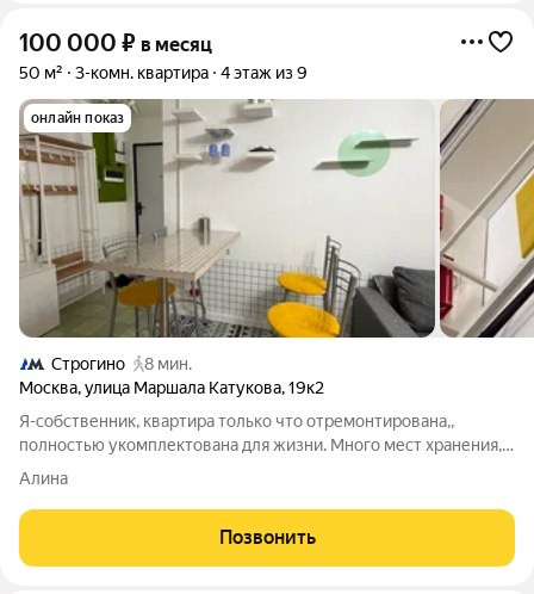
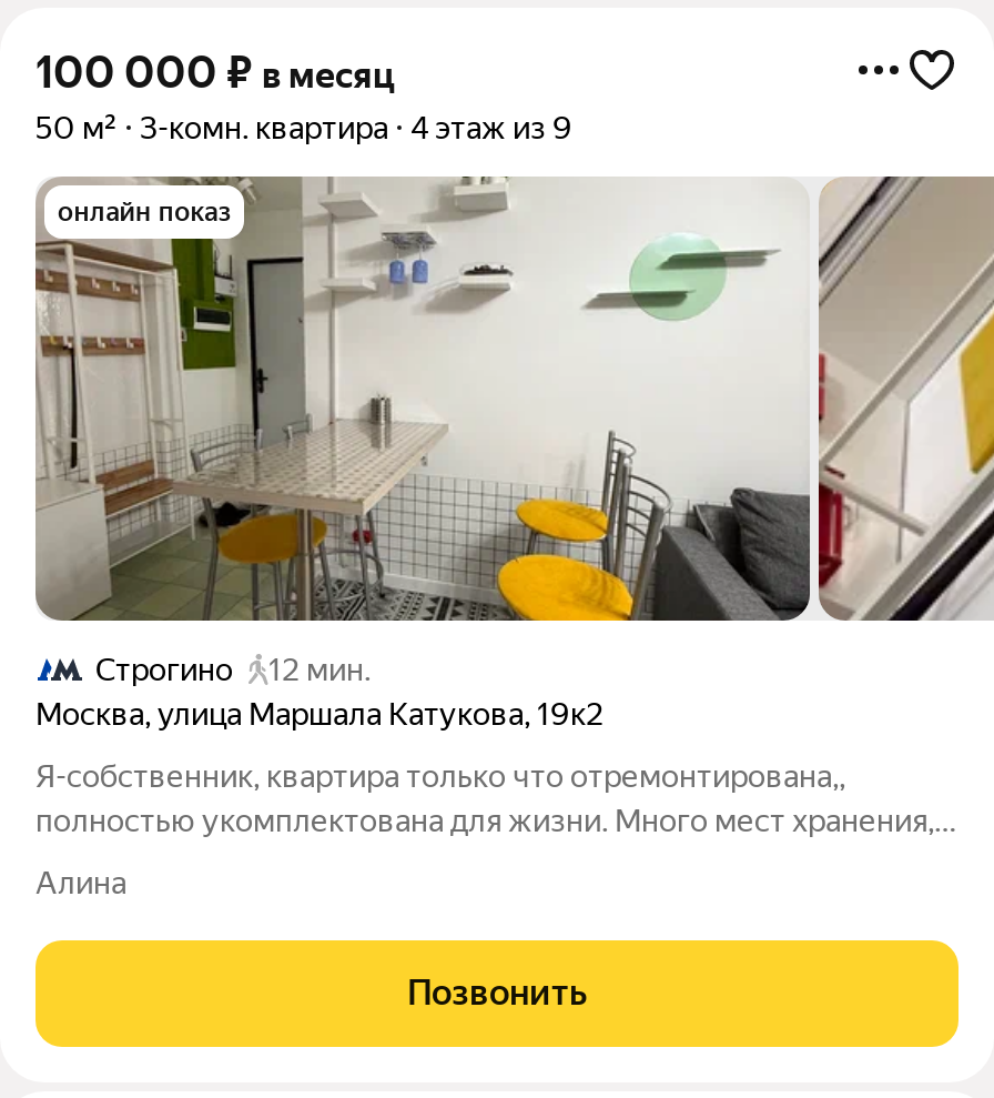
[51,354,192,374] Строгино 8 мин. -> [95,652,371,688] Строгино 12 мин.

